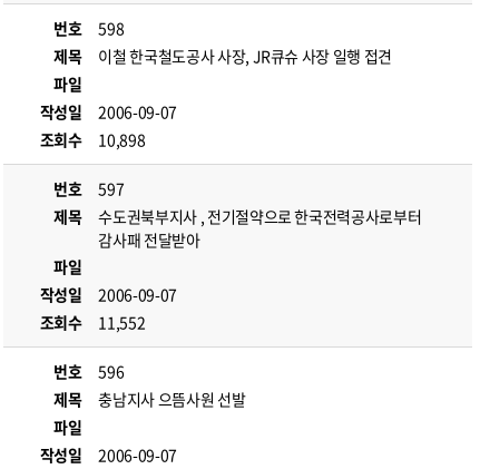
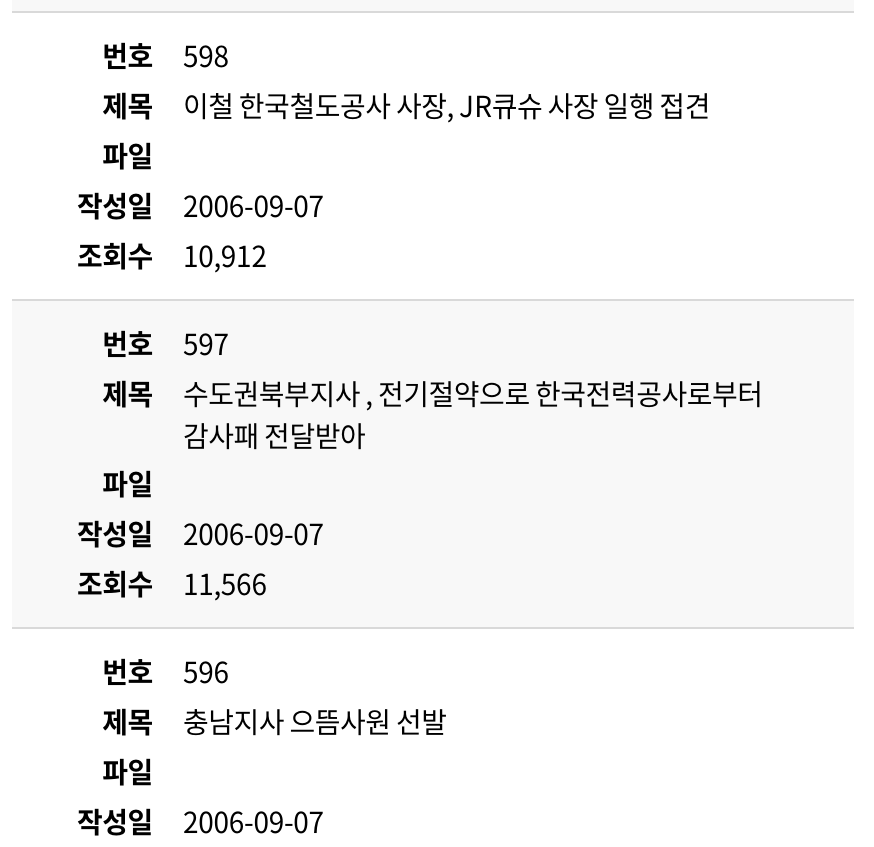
[40,128,145,150] 조회수 10,898 -> [77,235,267,275] 조회수 10,912
[40,311,145,333] 조회수 11,552 -> [77,563,267,603] 조회수 11,566

